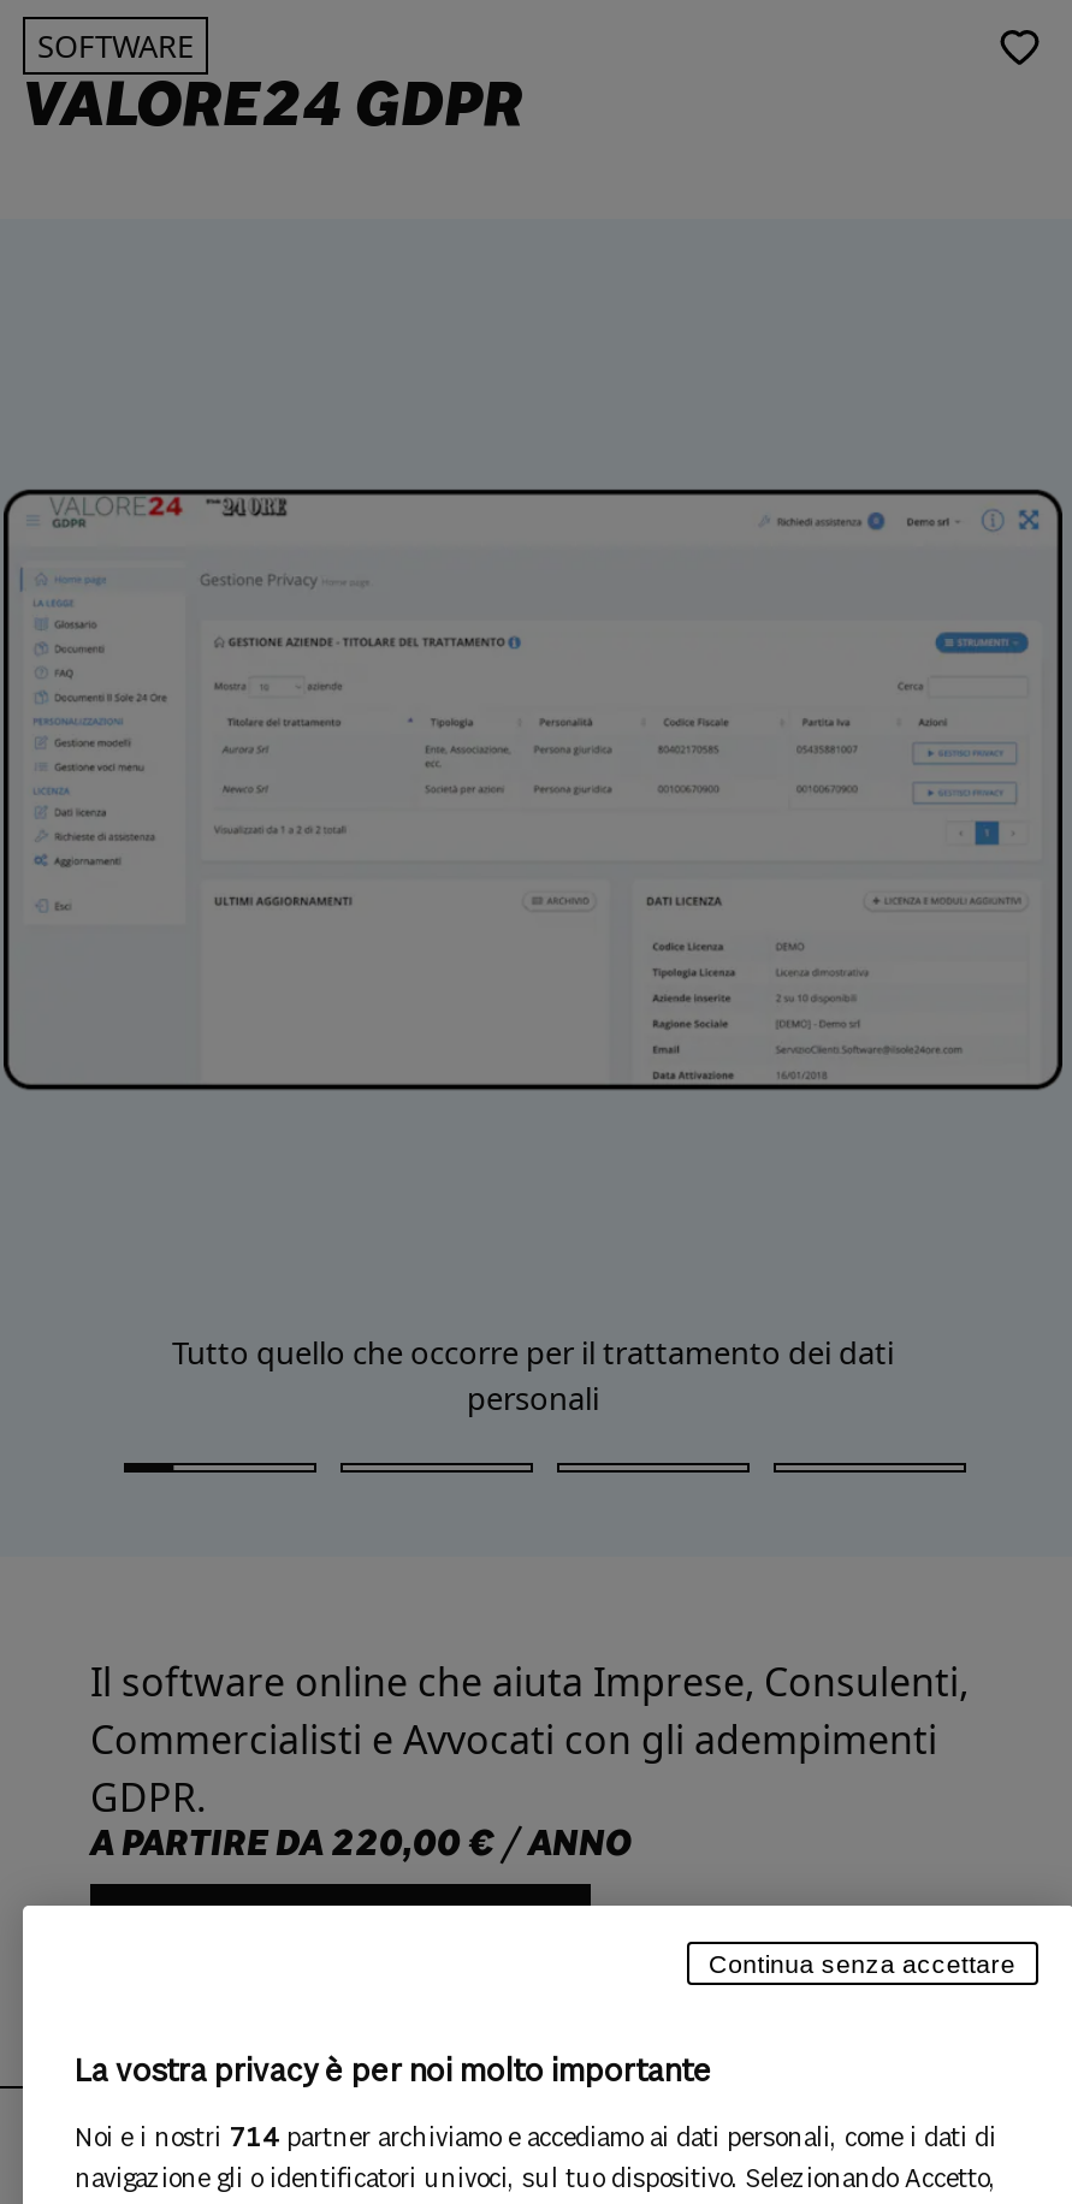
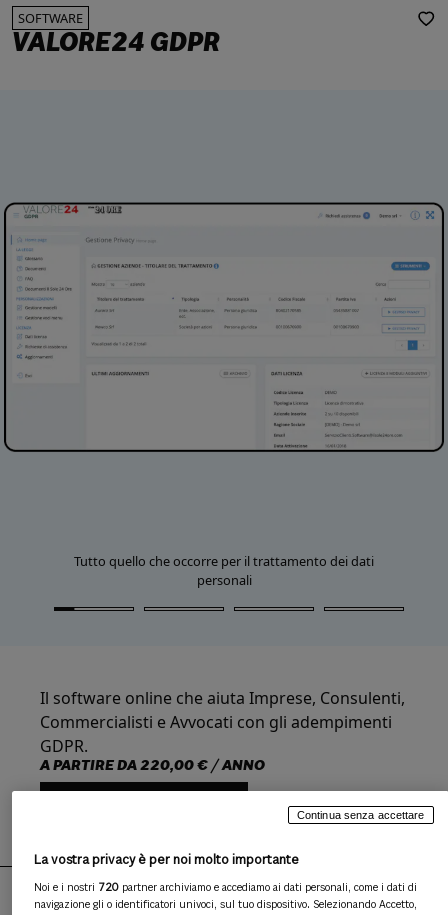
[75,2125,996,2154] Noi e i nostri 714 partner archiviamo e accediamo ai dati personali, come i dati di -> [33,882,416,894] Noi e i nostri 720 partner archiviamo e accediamo ai dati personali, come i dati di

